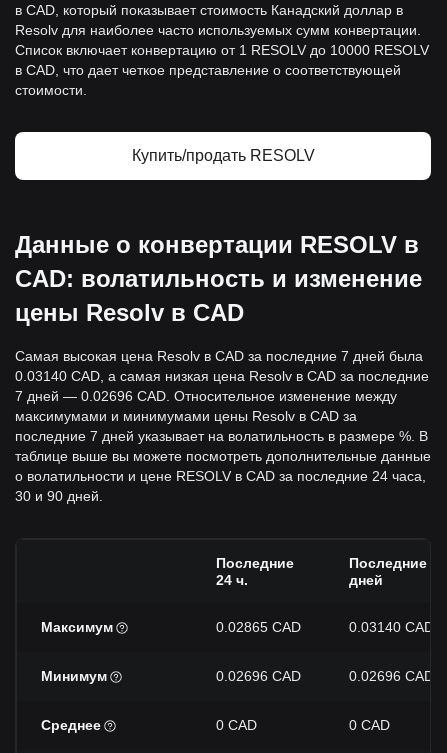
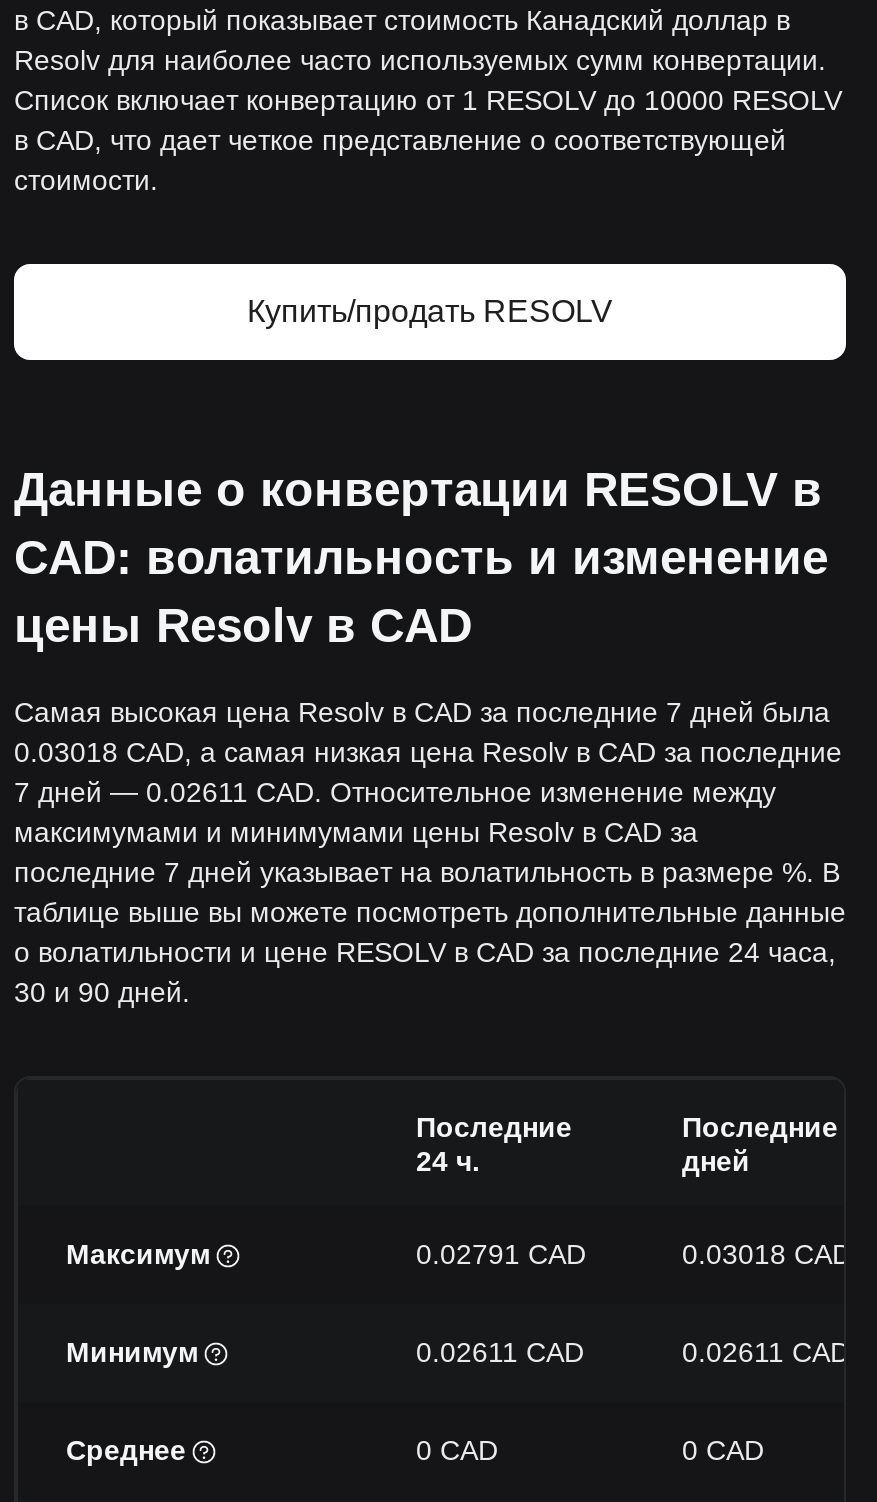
[15,368,429,384] 0.03140 CAD, а самая низкая цена Resolv в CAD за последние -> [14,736,842,768] 0.03018 CAD, а самая низкая цена Resolv в CAD за последние
[15,388,397,404] 7 дней — 0.02696 CAD. Относительное изменение между -> [14,776,776,808] 7 дней — 0.02611 CAD. Относительное изменение между
[216,619,301,635] 0.02865 CAD -> [416,1238,586,1270] 0.02791 CAD
[349,619,434,635] 0.03140 CAD -> [682,1238,852,1270] 0.03018 CAD
[216,668,301,684] 0.02696 CAD -> [416,1336,584,1368] 0.02611 CAD
[349,668,434,684] 0.02696 CAD -> [682,1336,850,1368] 0.02611 CAD

